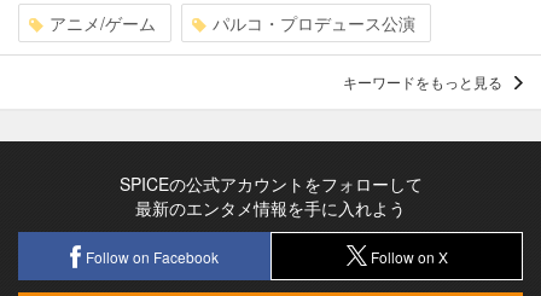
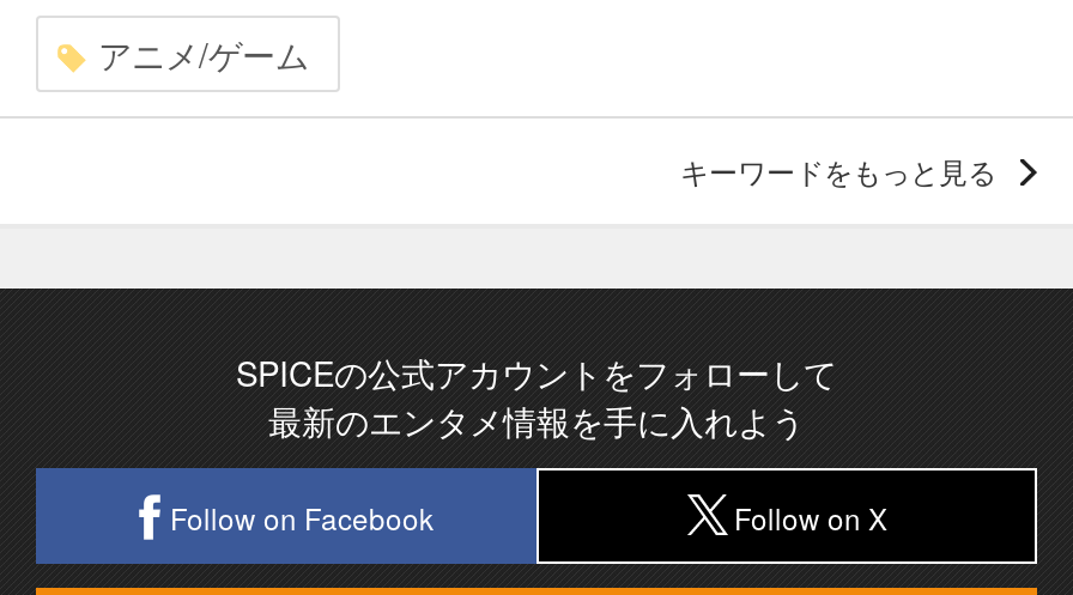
[213,11,415,35] パルコ・プロデュース公演 -> none

